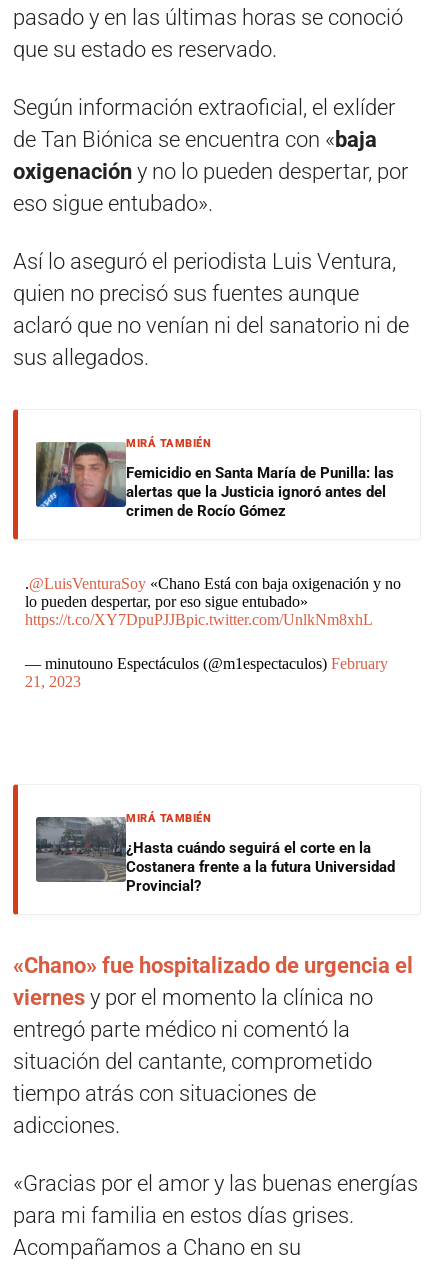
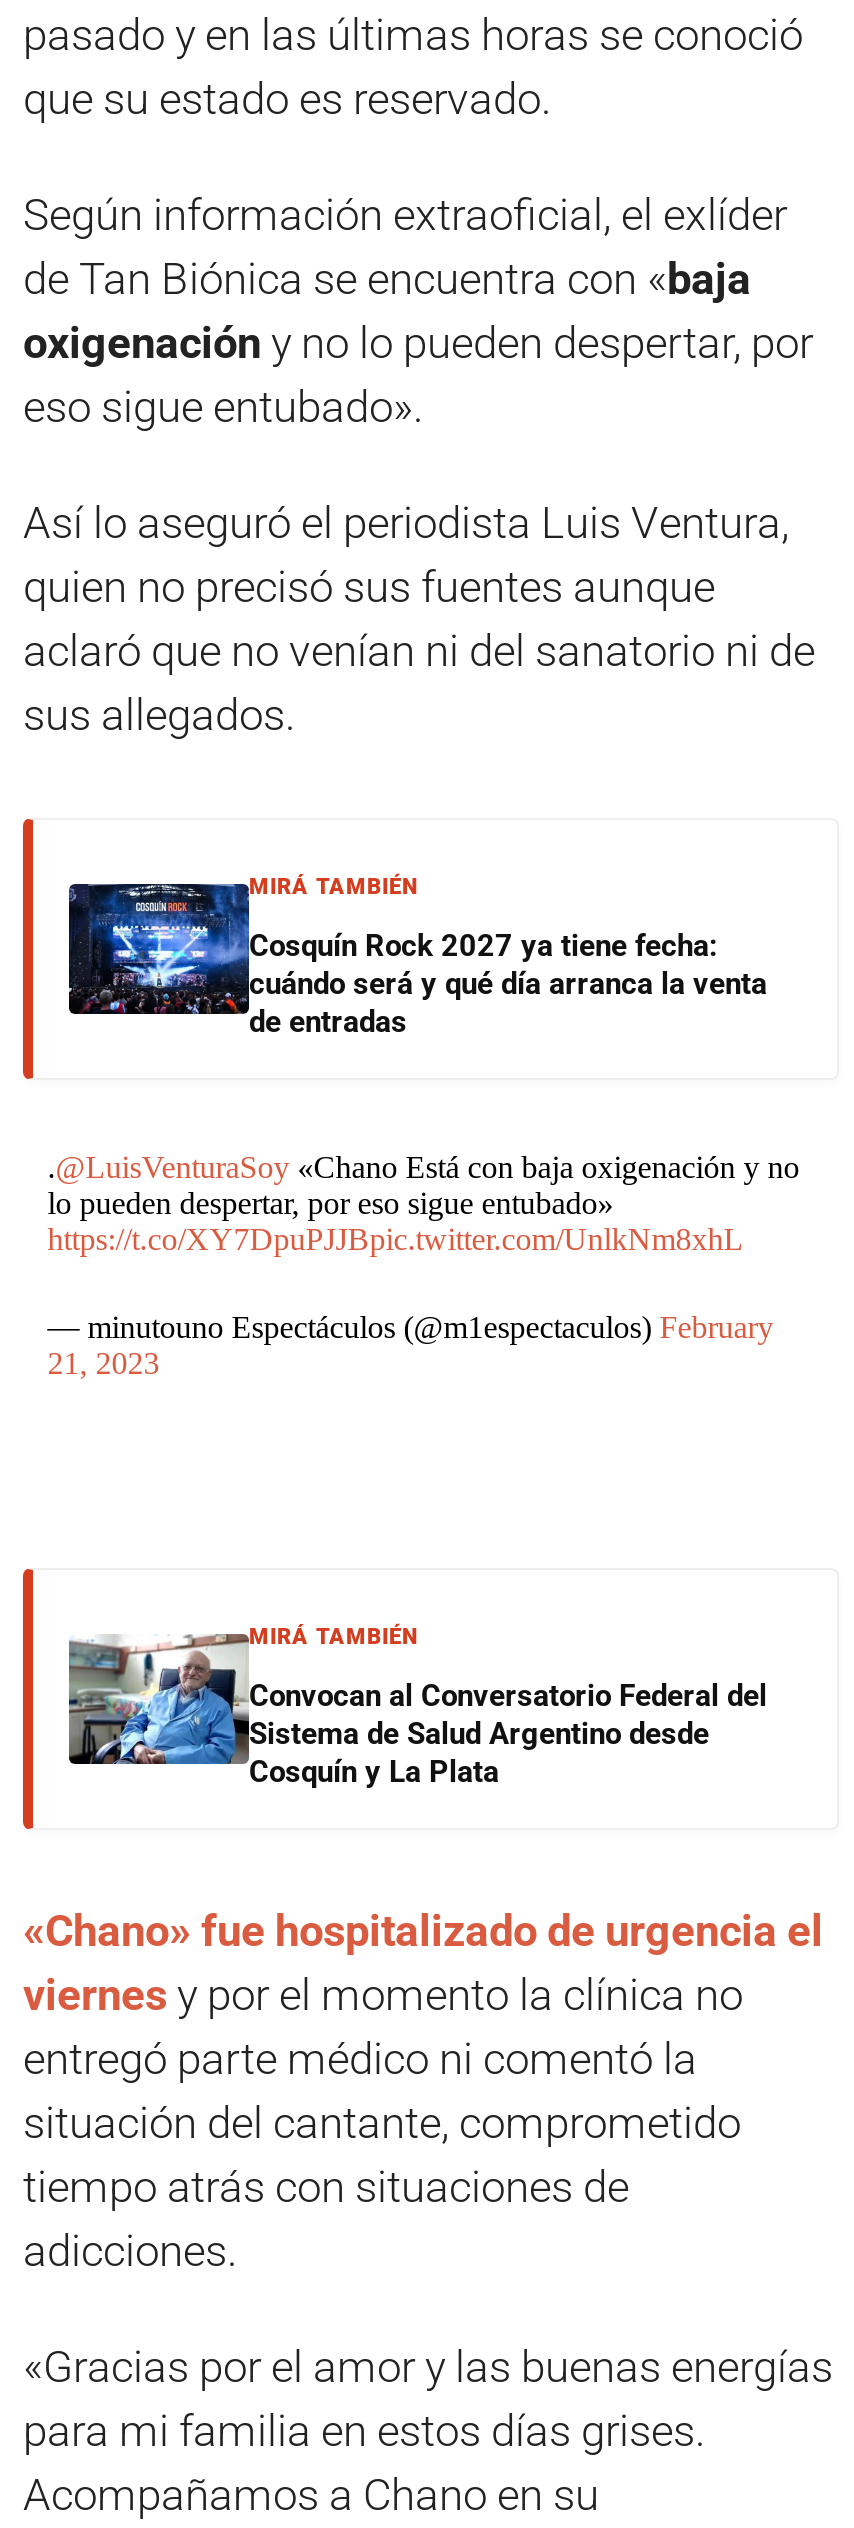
[35,441,394,520] [image] | Femicidio en Santa María de Punilla: las | alertas que la Justicia ignoró antes del | crimen de Rocío Gómez -> [67,882,767,1040] [image] | Cosquín Rock 2027 ya tiene fecha: | cuándo será y qué día arranca la venta | de entradas
[35,816,395,895] [image] | ¿Hasta cuándo seguirá el corte en la | Costanera frente a la futura Universidad | Provincial? -> [67,1634,767,1790] [image] | Convocan al Conversatorio Federal del | Sistema de Salud Argentino desde | Cosquín y La Plata

